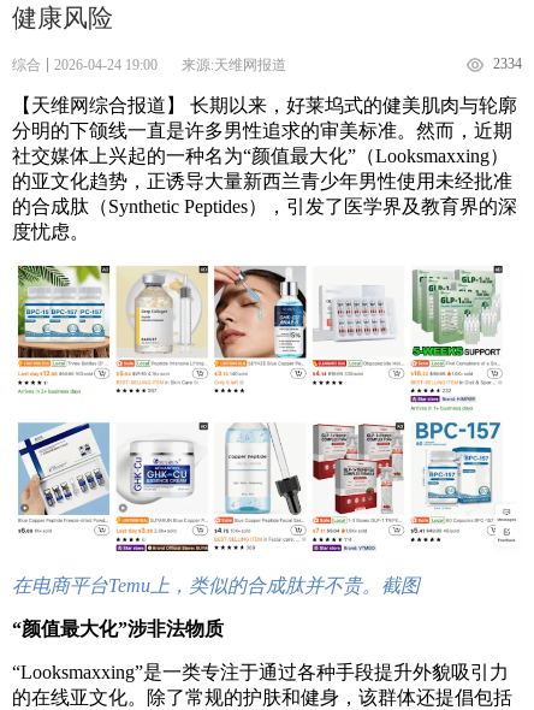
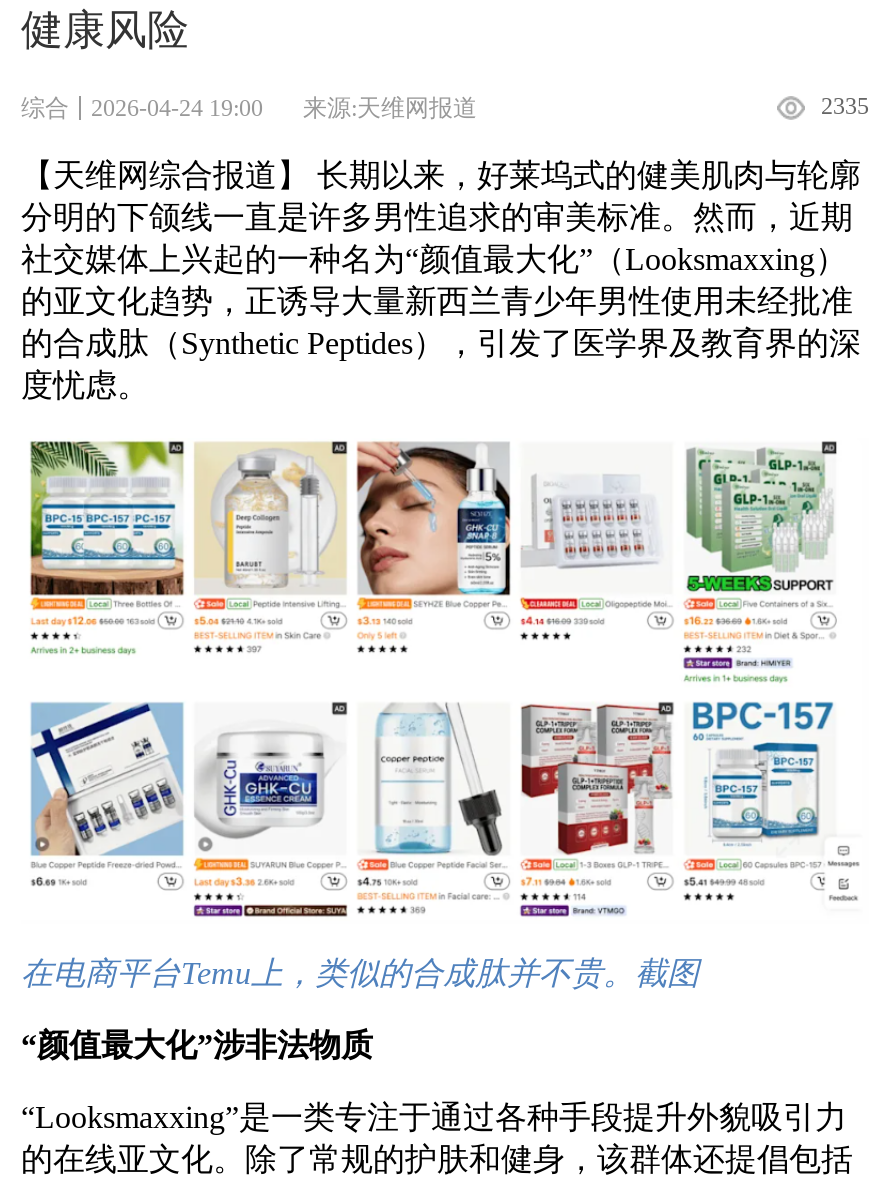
[493,55,522,72] 2334 -> [821,92,869,120] 2335

